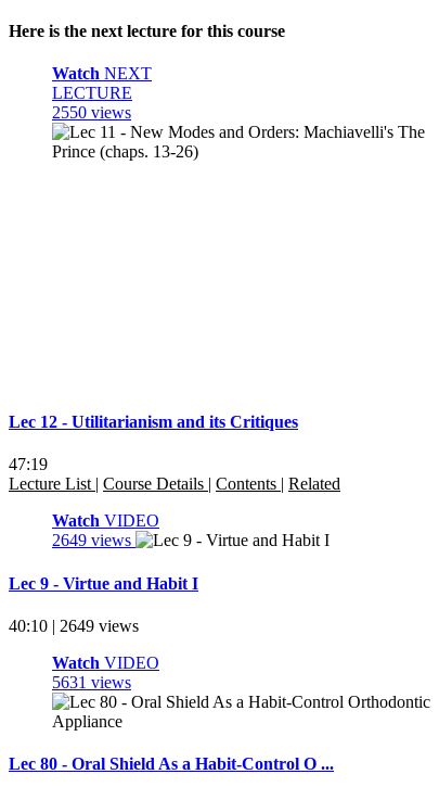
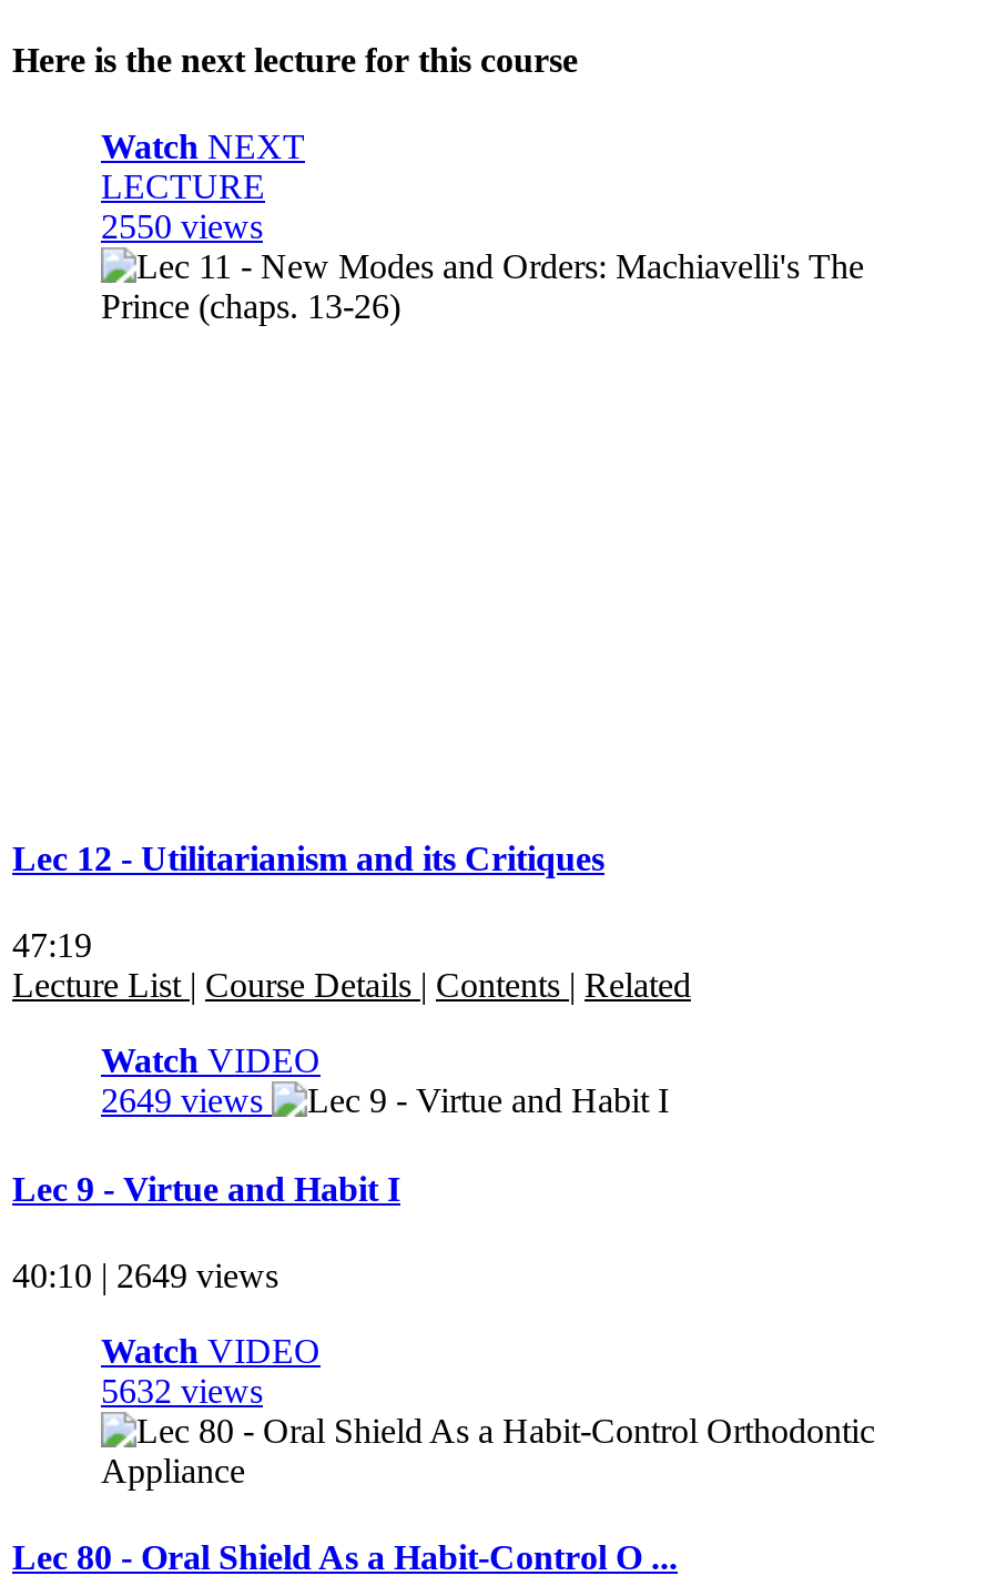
[52,673,131,691] 5631 views -> [101,1372,263,1409] 5632 views

